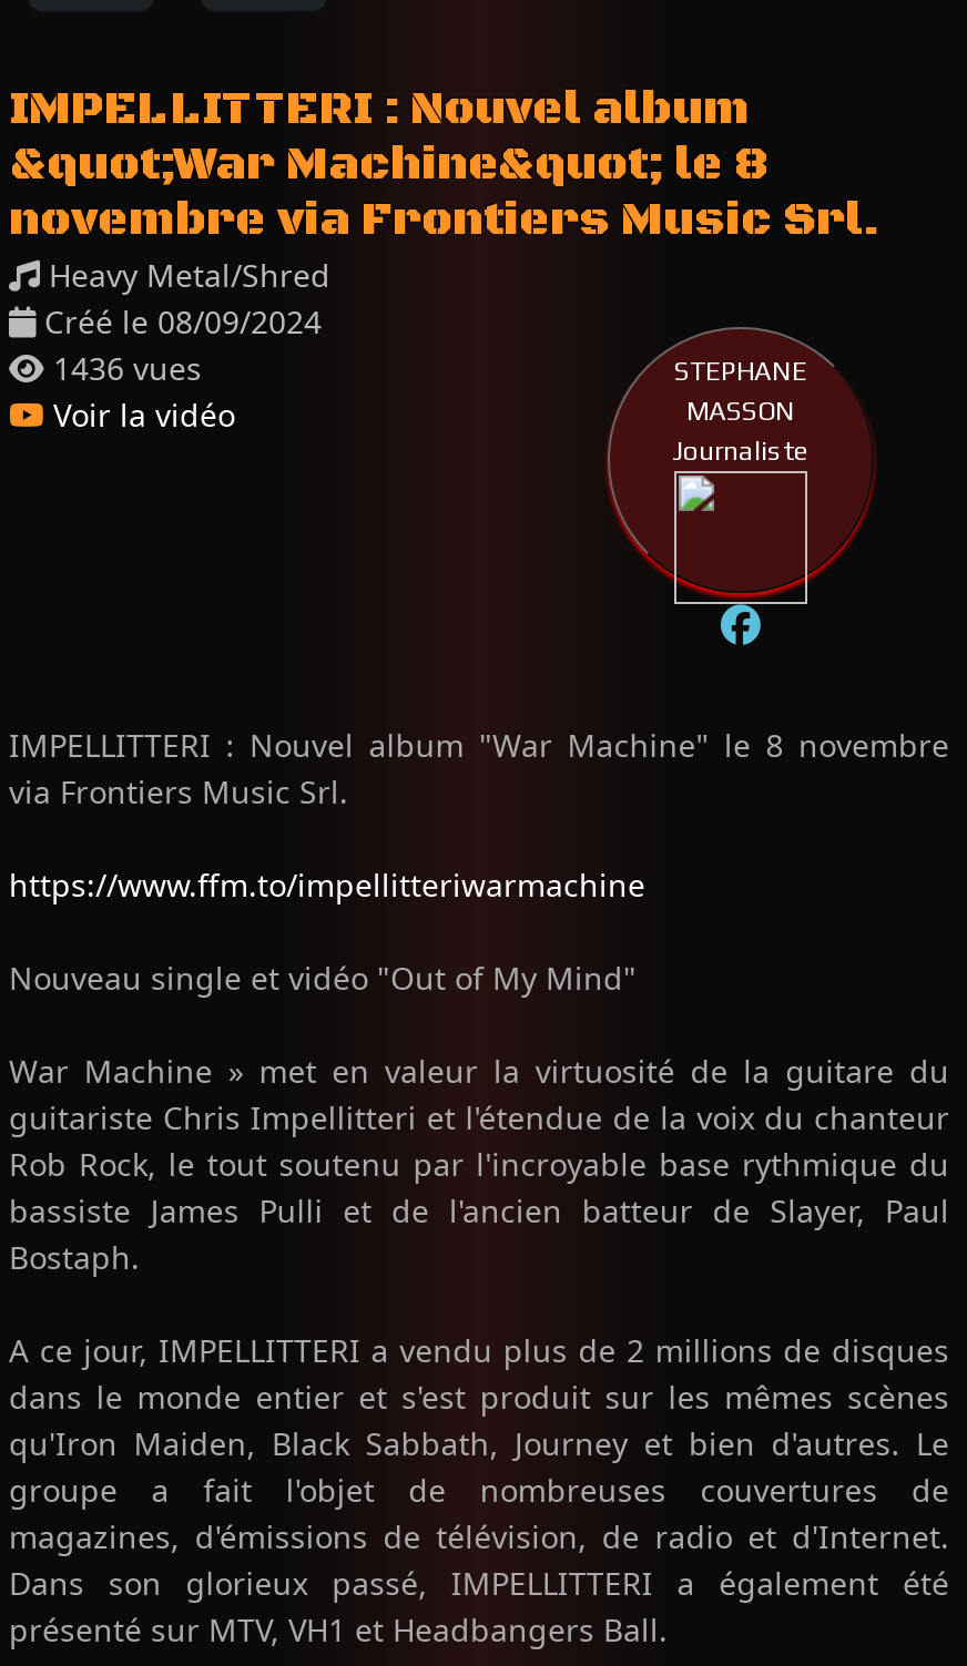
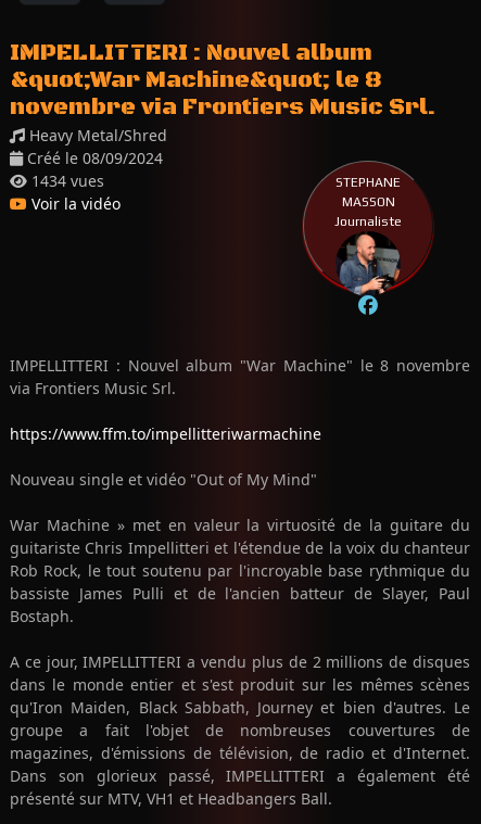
[44,348,202,390] 1436 vues -> [27,170,104,191] 1434 vues
[672,472,810,607] [image] -> [336,231,402,296] [image]

